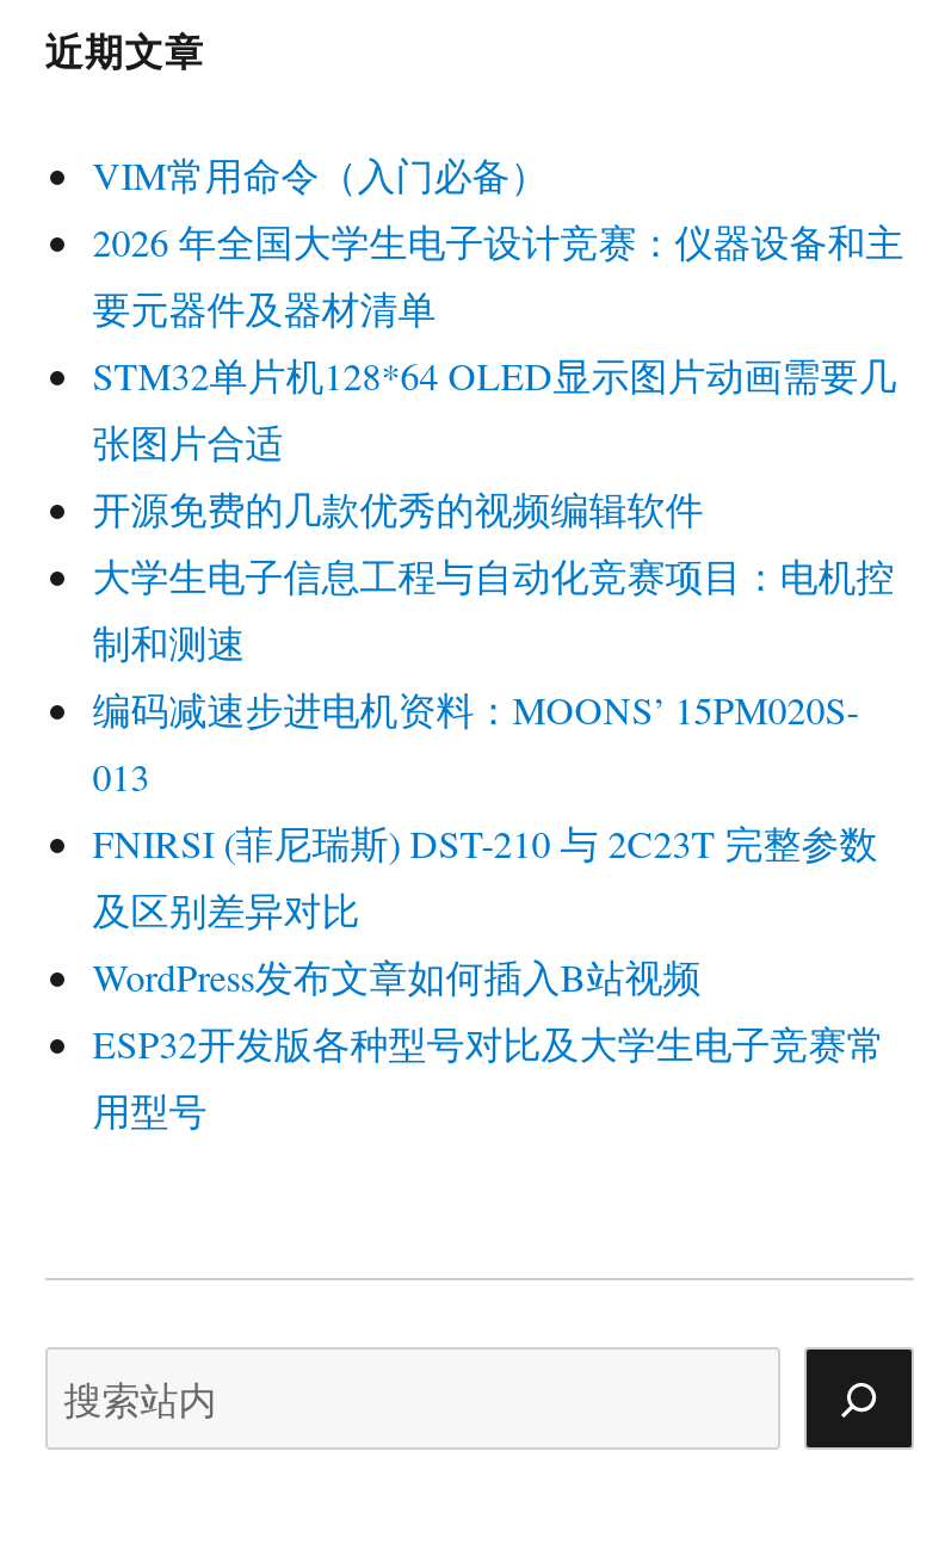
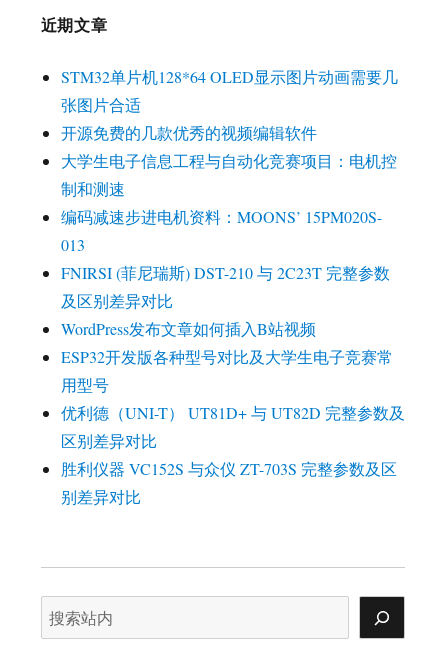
[92,149,904,333] VIM常用命令（入门必备） | 2026 年全国大学生电子设计竞赛：仪器设备和主 | 要元器件及器材清单 -> none
moved [92,350,897,1135] -> [61,66,398,395]: STM32单片机128*64 OLED显示图片动画需要几 | 张图片合适 | 开源免费的几款优秀的视频编辑软件 | ... | ESP32开发版各种型号对比及大学生电子竞赛常 | 用型号
none -> [61,402,405,507] 优利德（UNI-T） UT81D+ 与 UT82D 完整参数及 | 区别差异对比 | 胜利仪器 VC152S 与众仪 ZT-703S 完整参数及区 | 别差异对比

